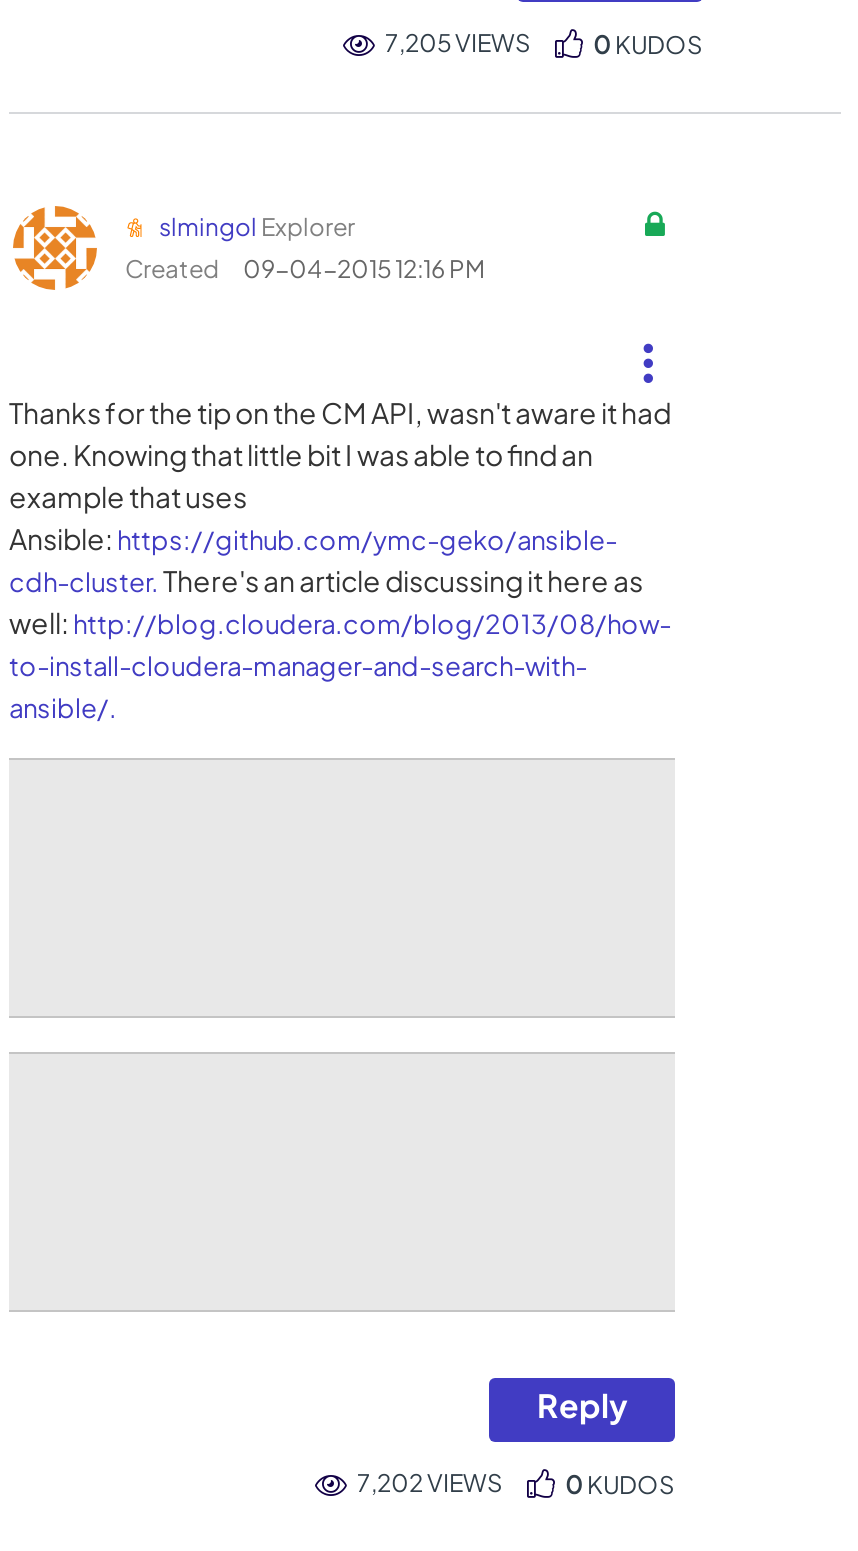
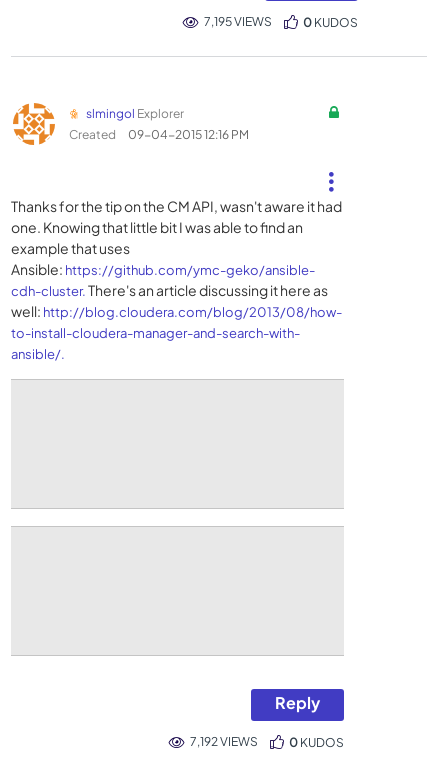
[385,28,531,58] 7,205 VIEWS -> [204,14,272,29] 7,195 VIEWS
[357,1468,503,1498] 7,202 VIEWS -> [190,734,258,749] 7,192 VIEWS

